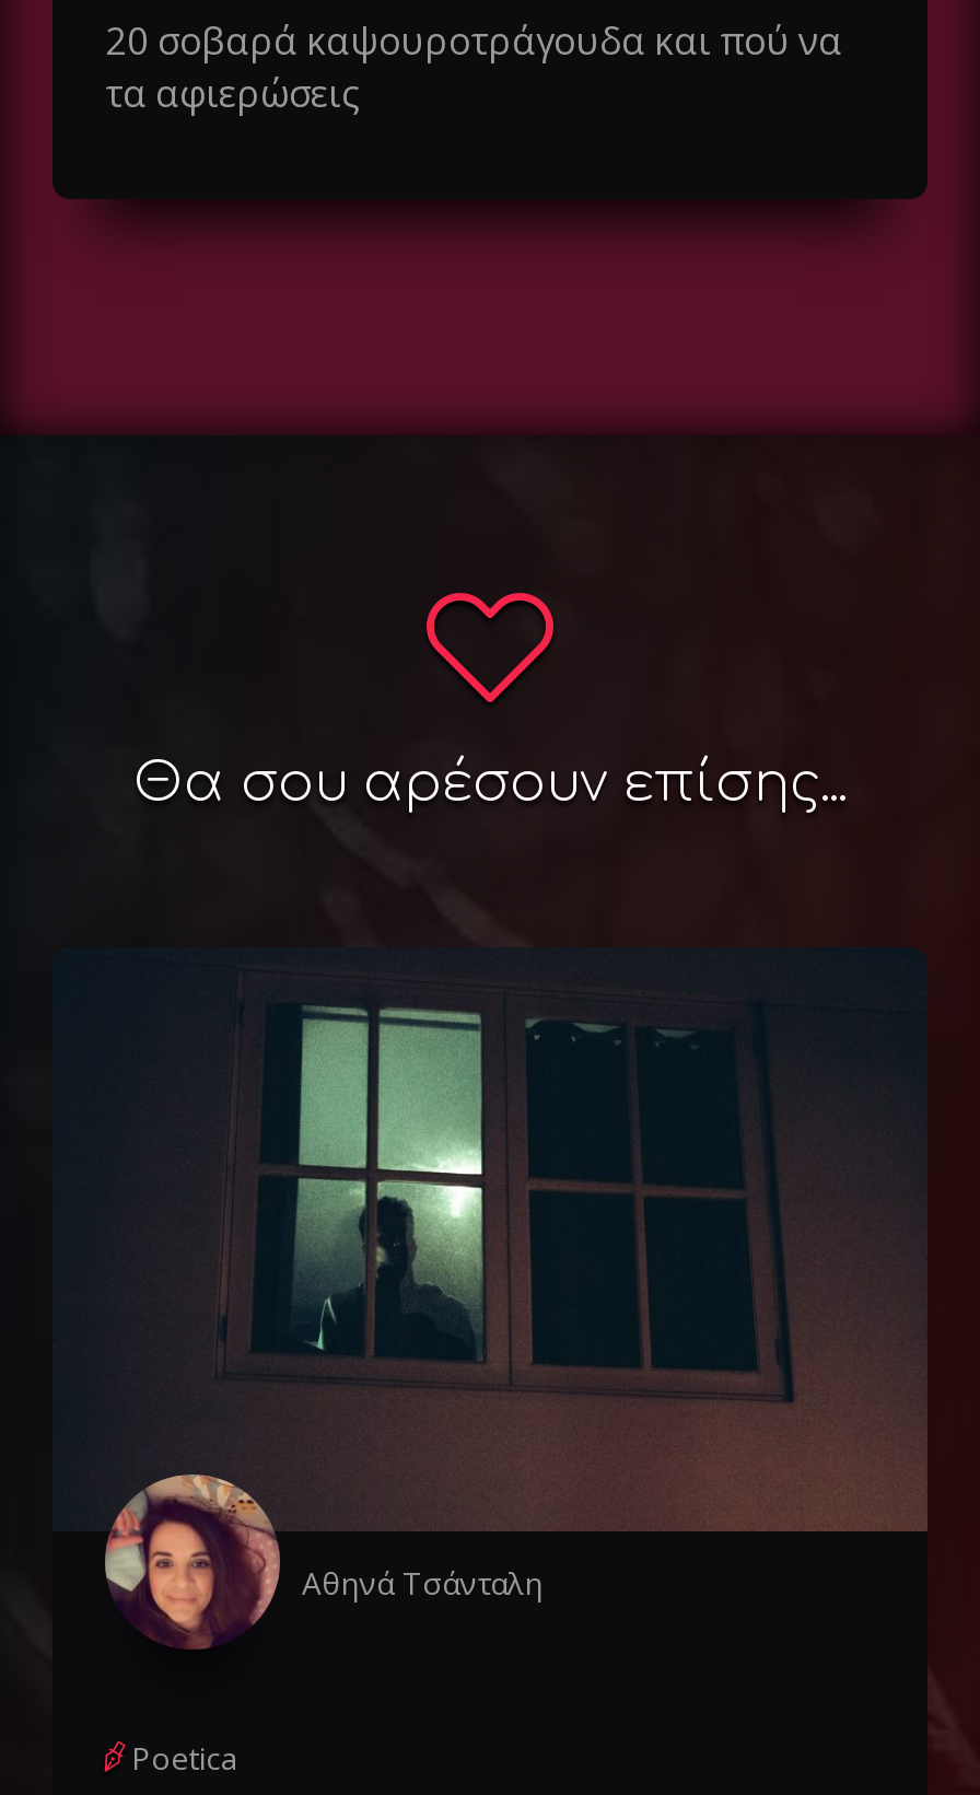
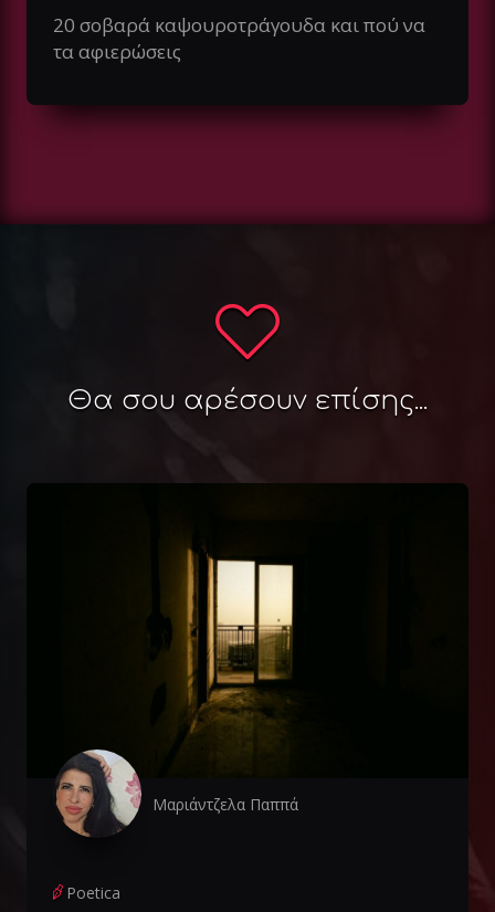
[55,949,927,1650] [image] | Αθηνά Τσάνταλη -> [28,484,468,837] [image] | Μαριάντζελα Παππά

